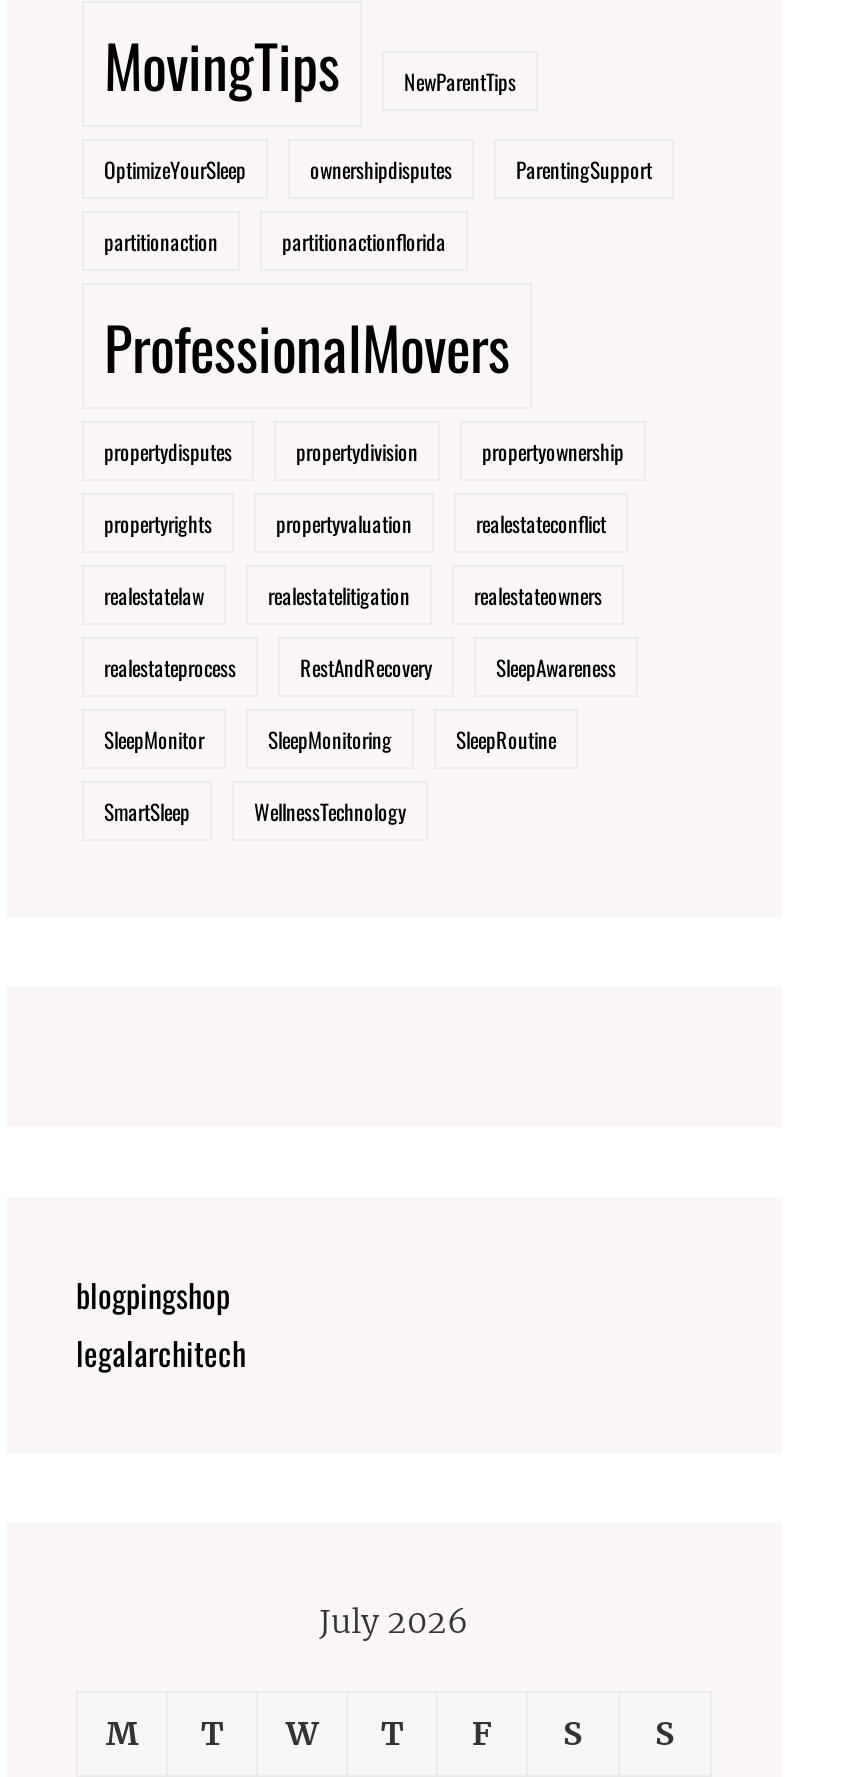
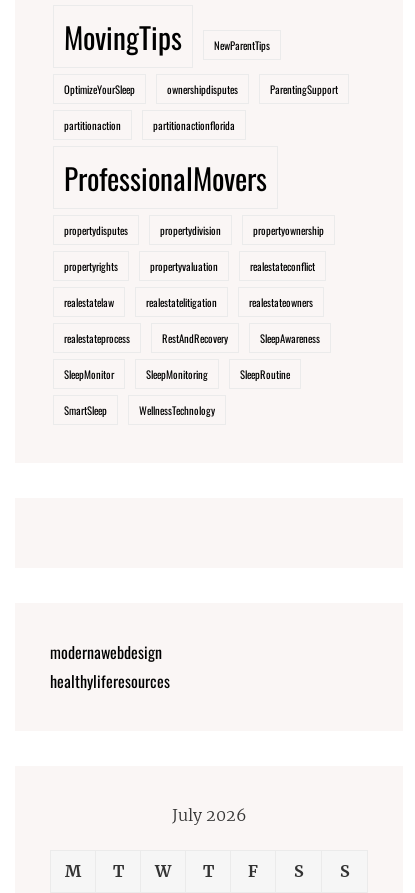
[76,1271,246,1377] blogpingshop | legalarchitech -> [50,640,170,693] modernawebdesign | healthyliferesources

